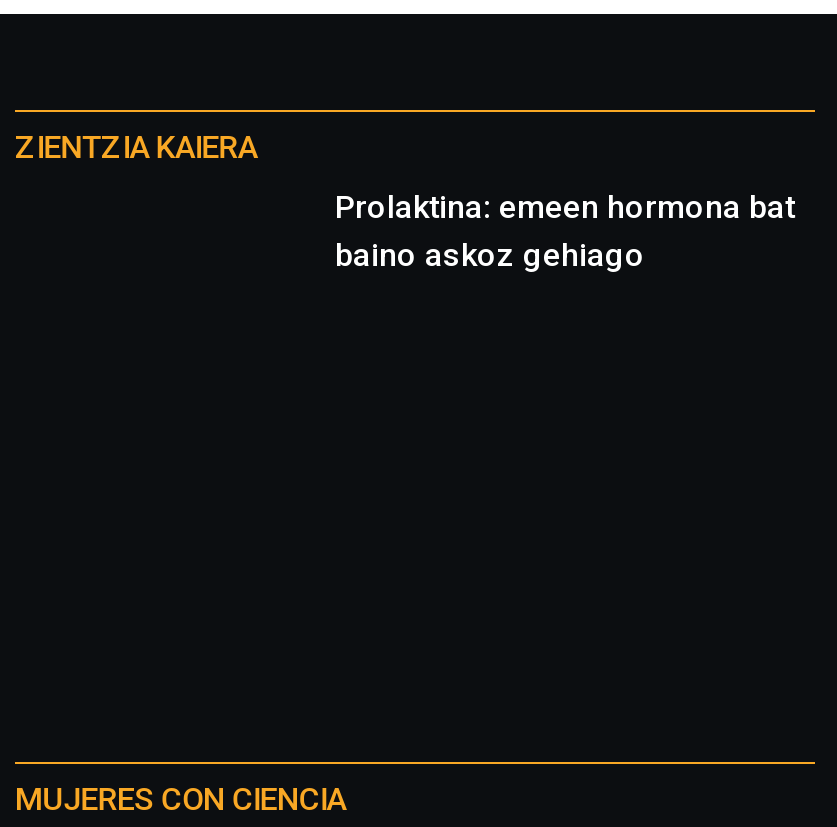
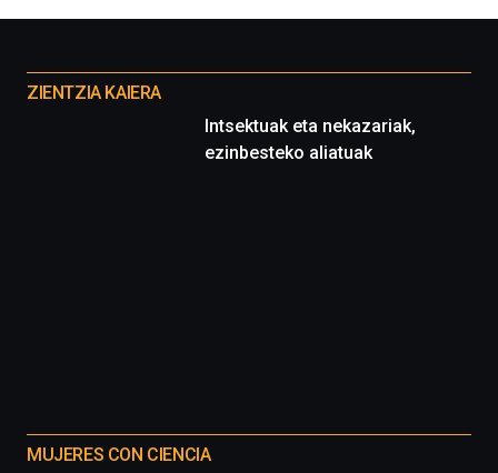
[335,188,795,274] Prolaktina: emeen hormona bat | baino askoz gehiago -> [205,115,416,163] Intsektuak eta nekazariak, | ezinbesteko aliatuak

